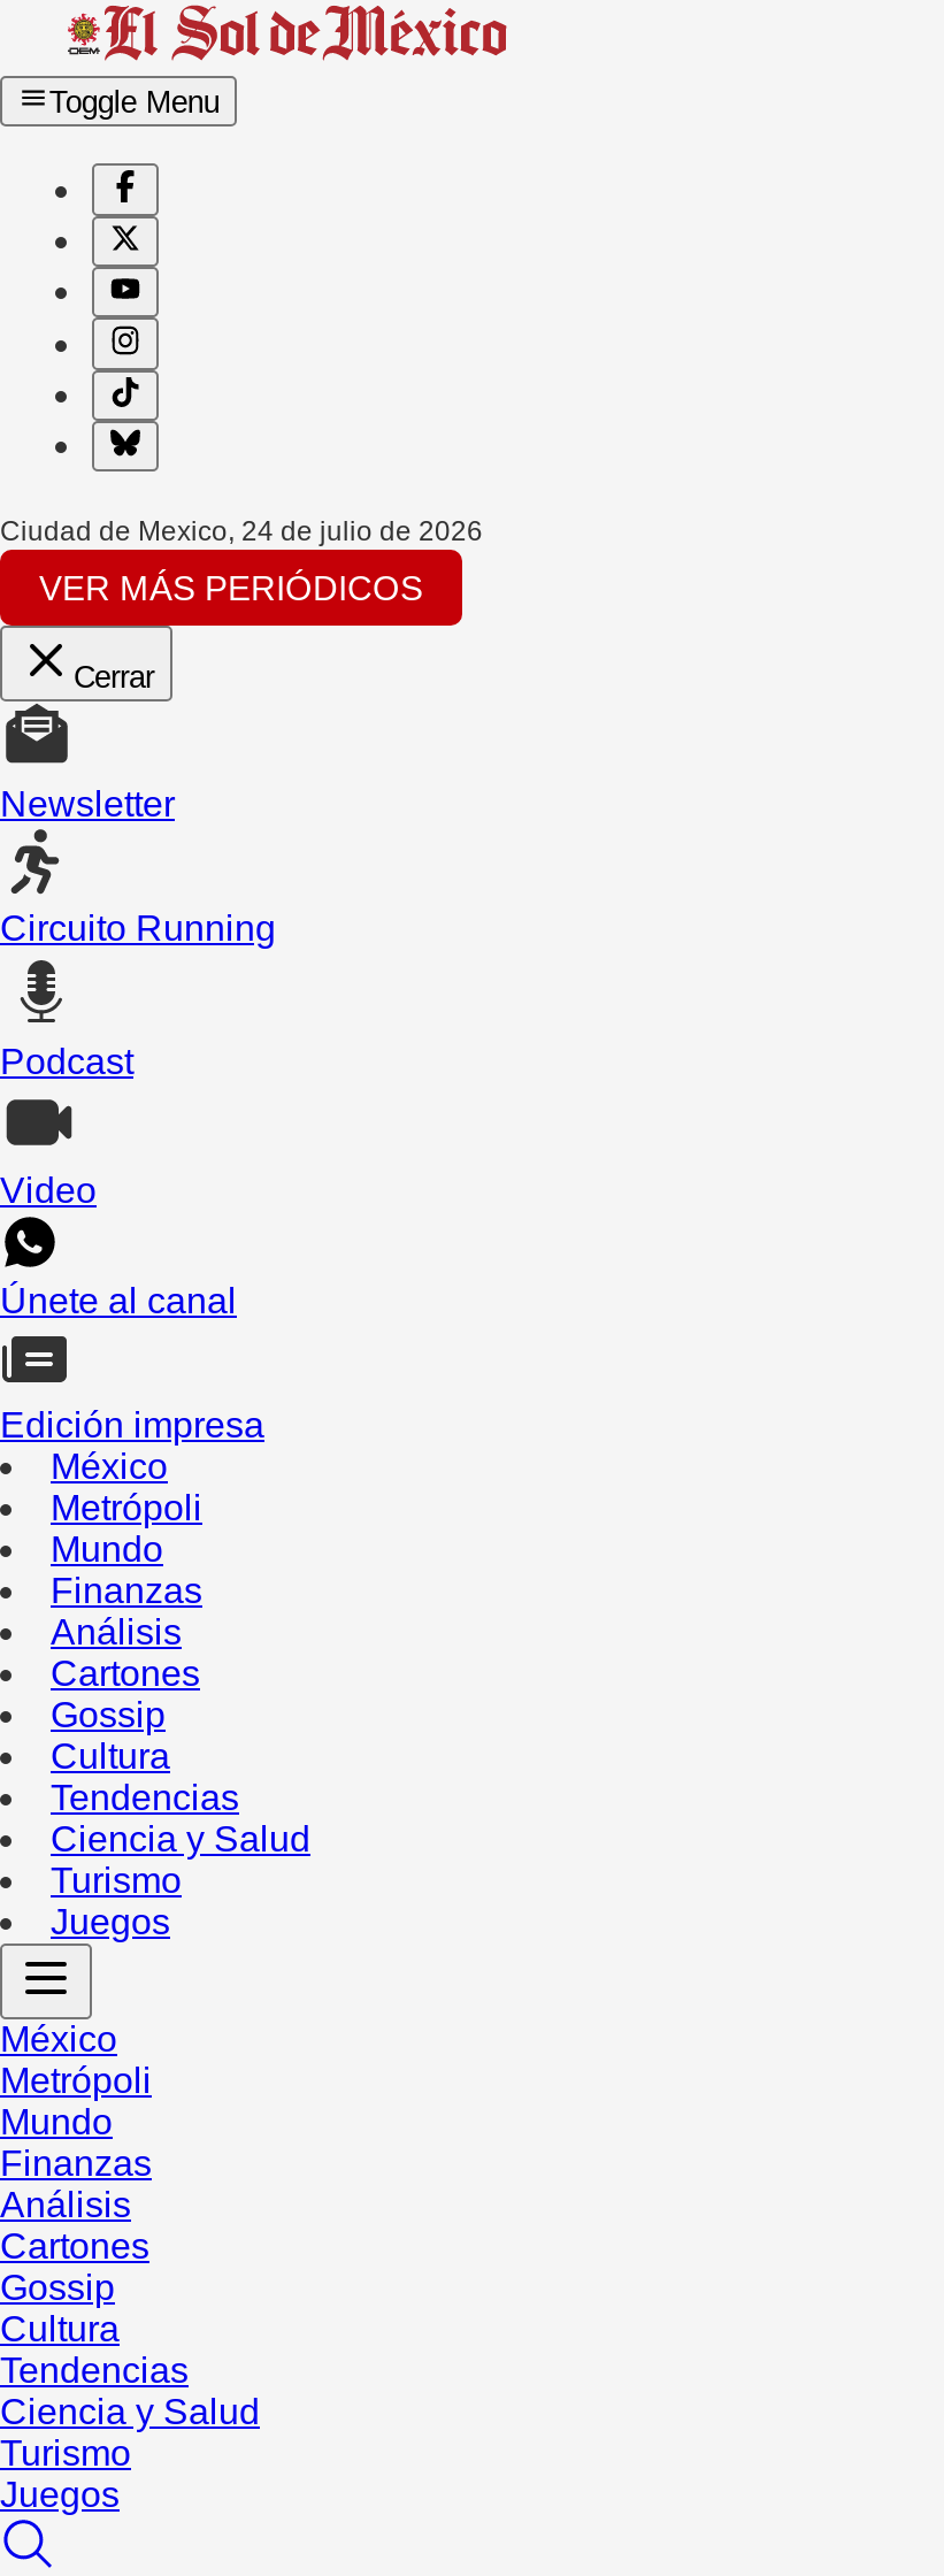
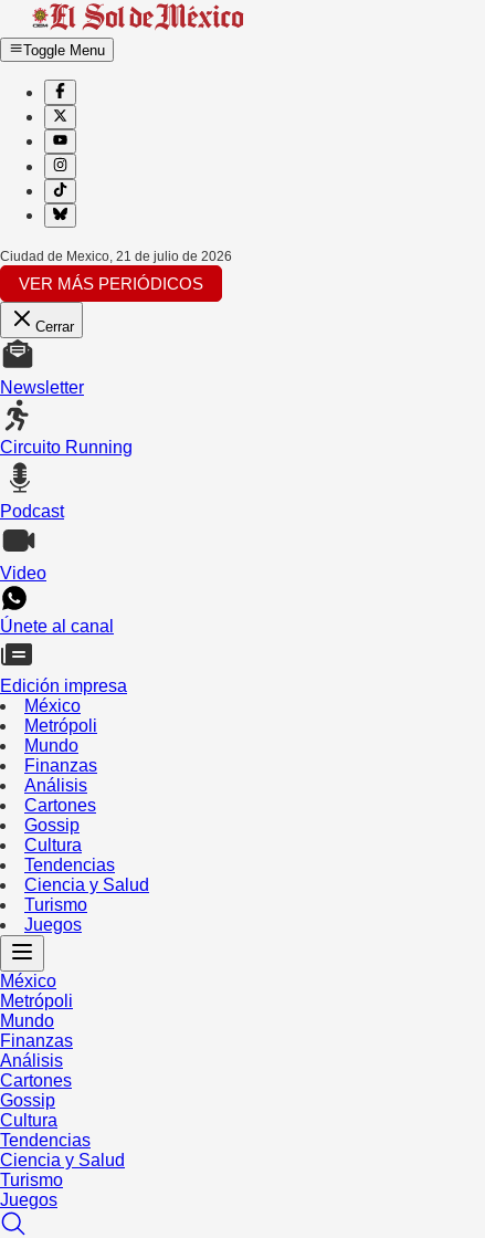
[0,516,483,548] Ciudad de Mexico, 24 de julio de 2026 -> [0,249,232,265] Ciudad de Mexico, 21 de julio de 2026

